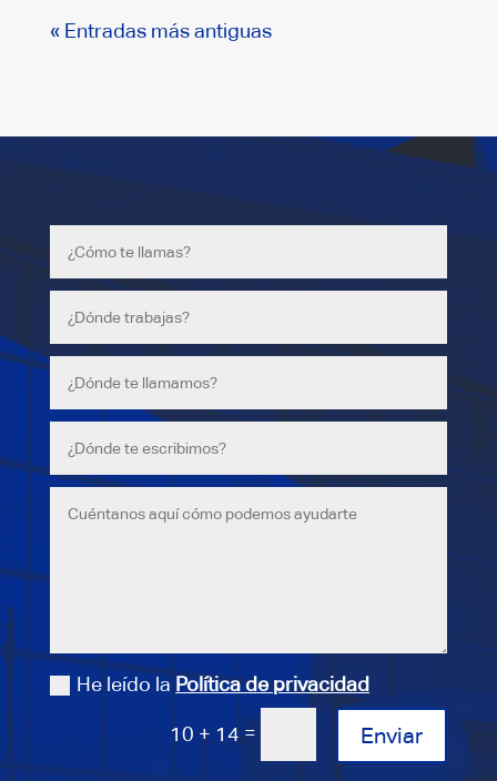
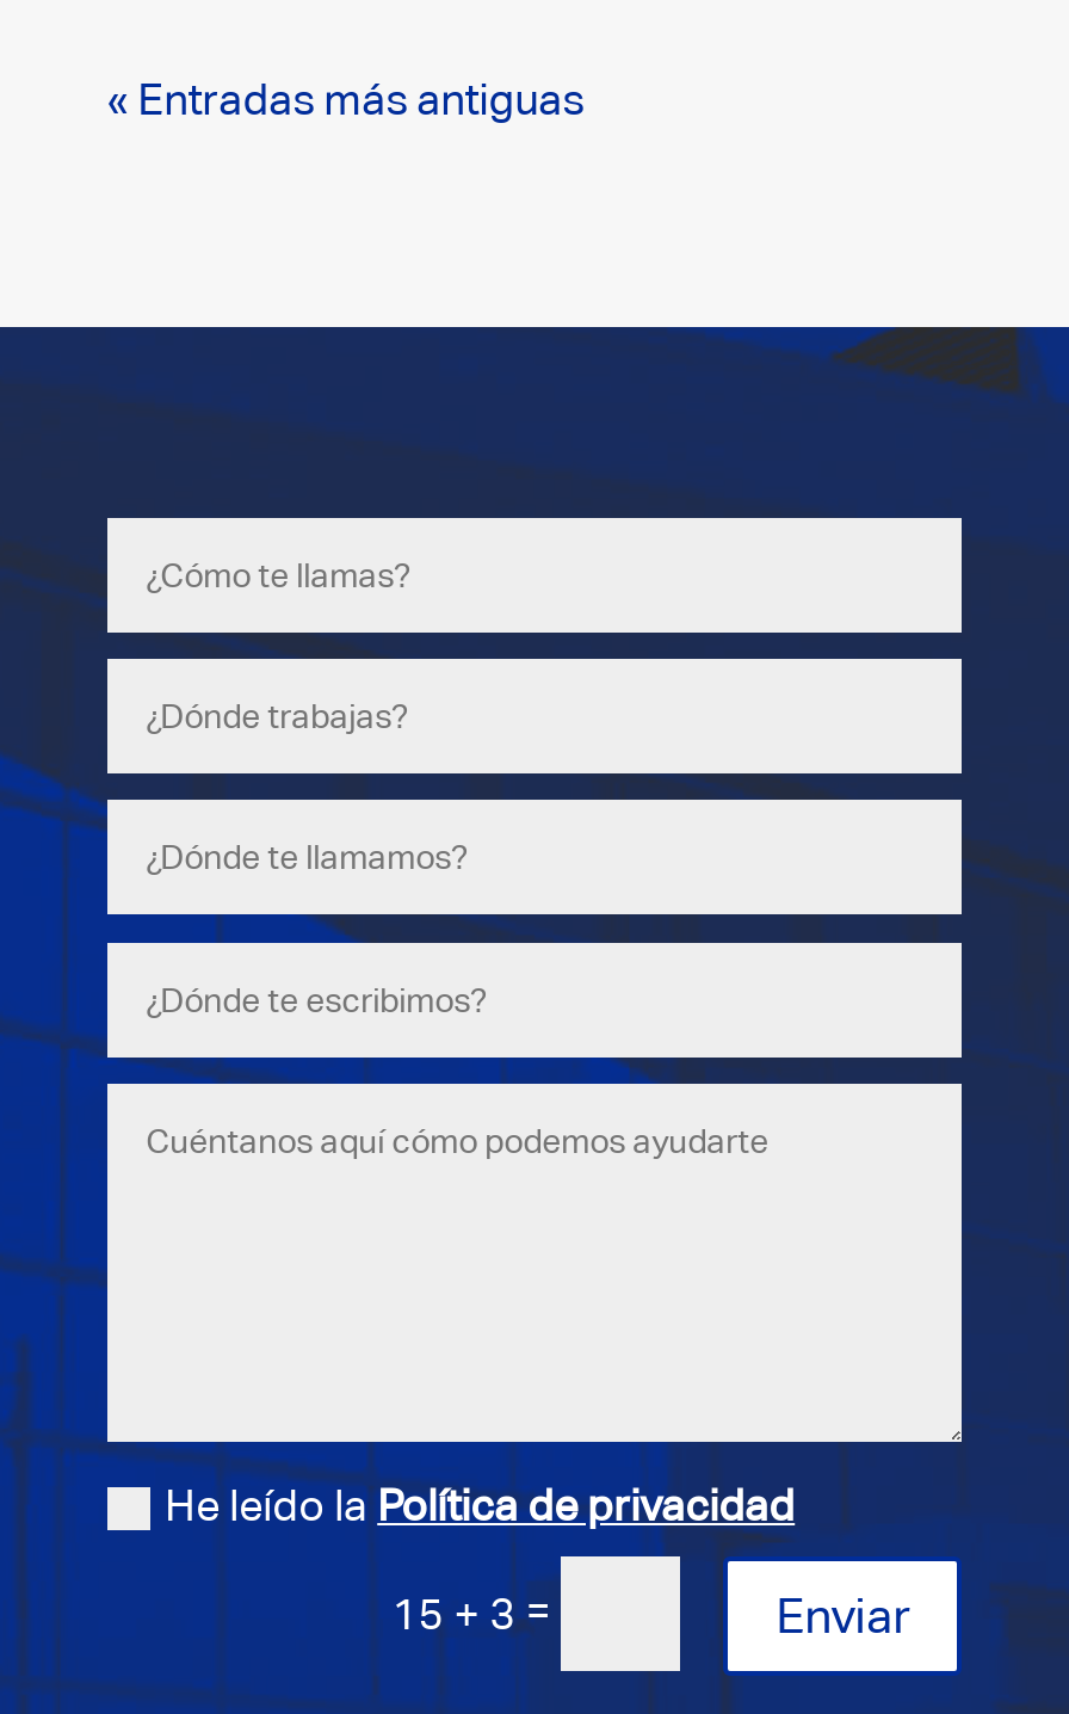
[170,721,261,745] 10 + 14 = -> [392,1584,561,1638] 15 + 3 =

